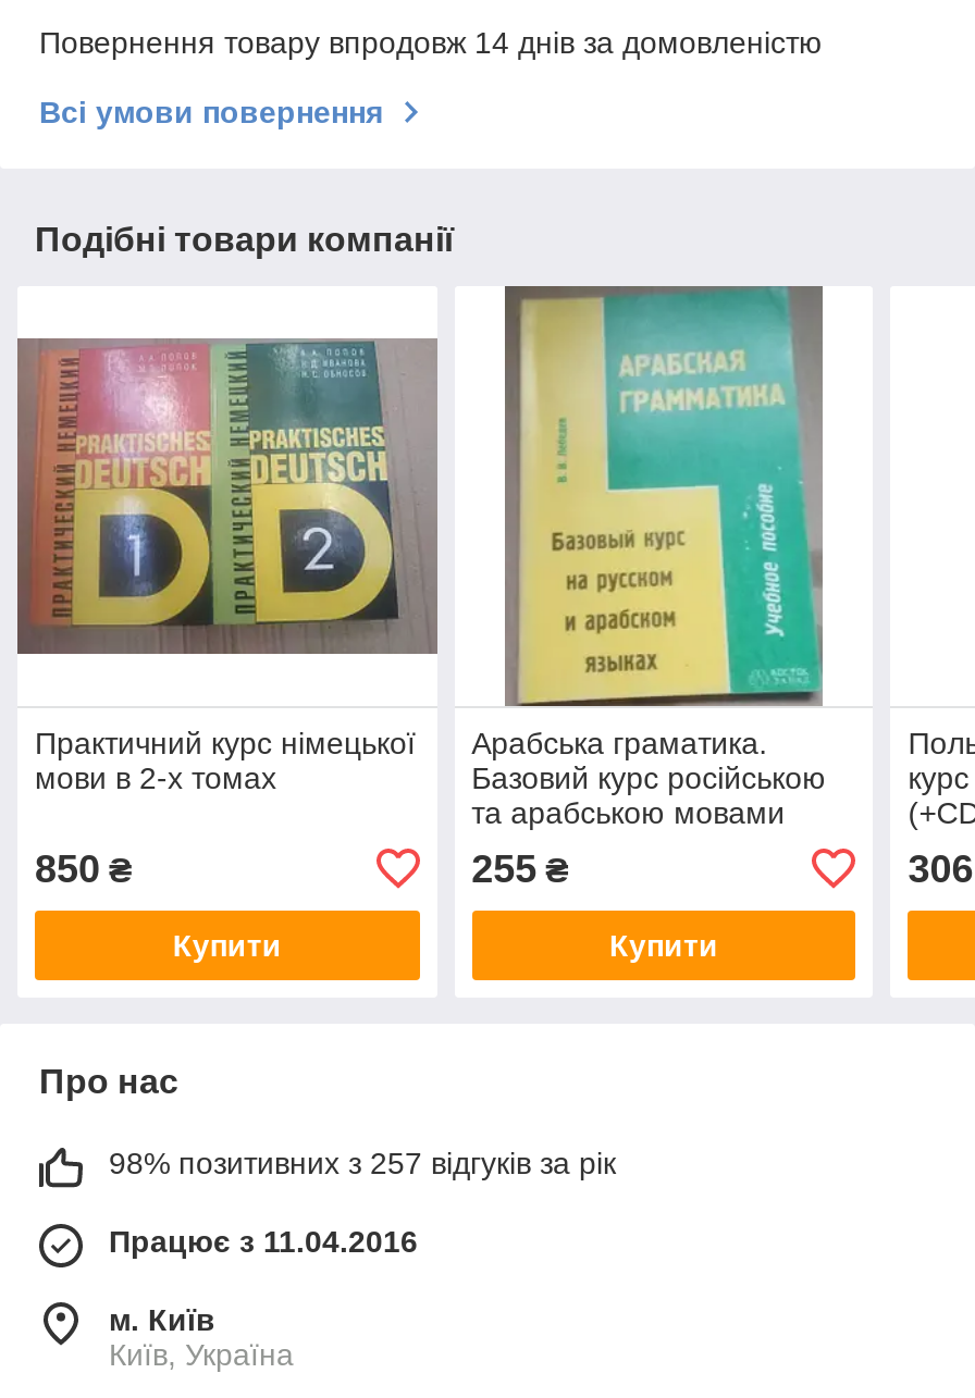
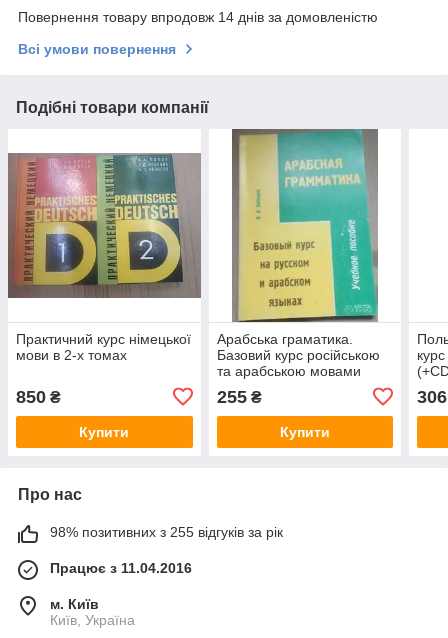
[109,1145,616,1180] 98% позитивних з 257 відгуків за рік -> [50,524,283,540] 98% позитивних з 255 відгуків за рік

